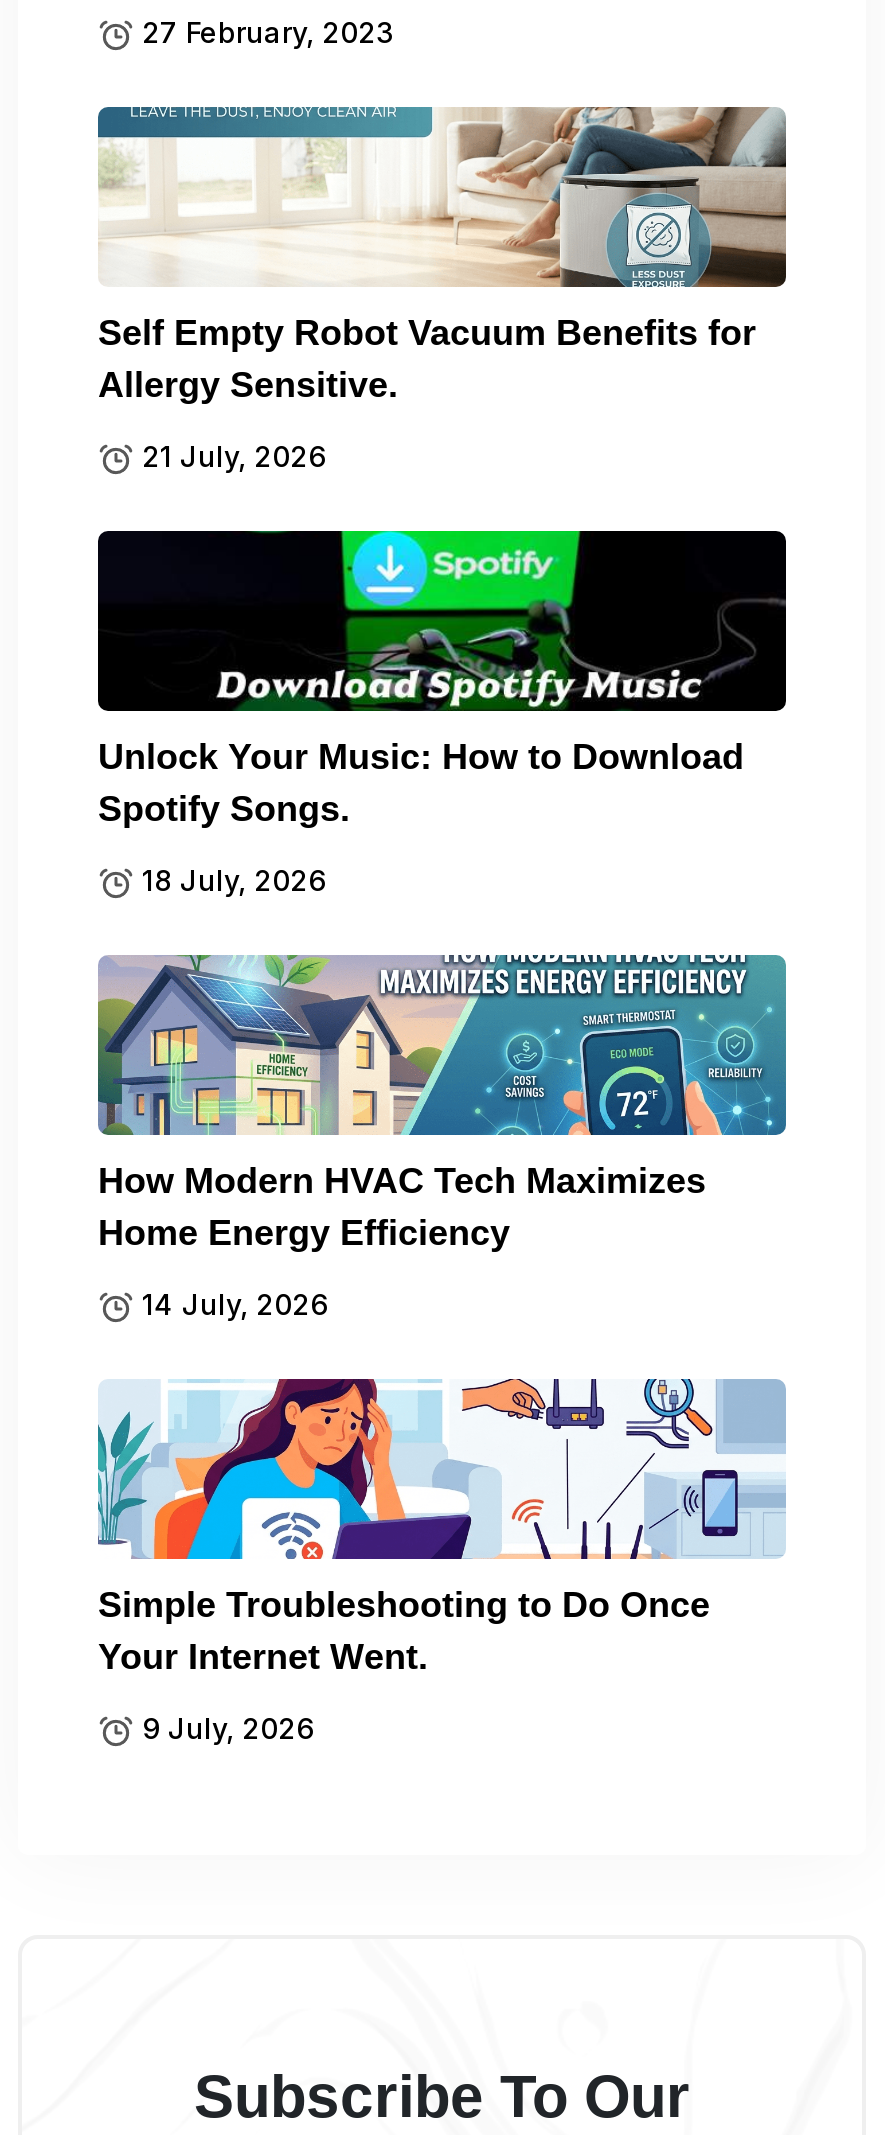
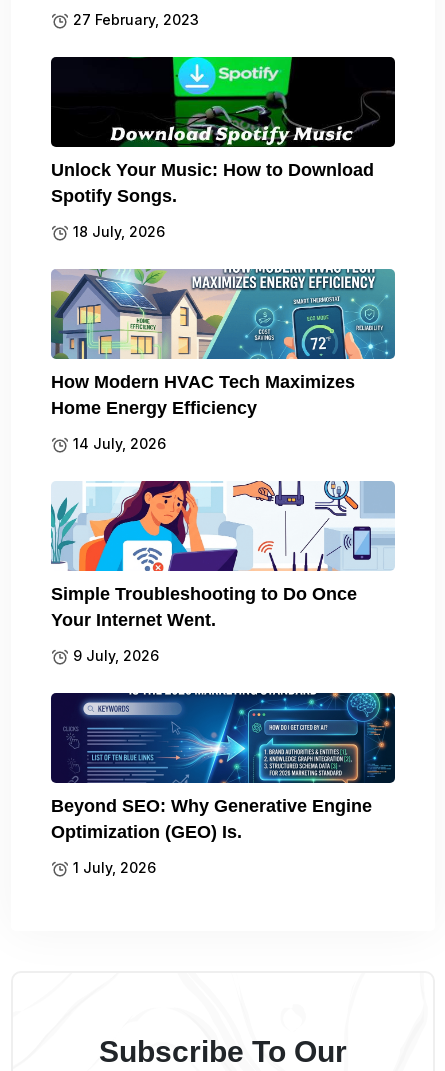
[96,105,788,472] [image] | Self Empty Robot Vacuum Benefits for | Allergy Sensitive. | 21 July, 2026 -> none
moved [98,529,754,1744] -> [51,56,379,664]: [image] | Unlock Your Music: How to Download | Spotify Songs. | ... | Your Internet Went. | 9 July, 2026
none -> [50,692,396,876] [image] | Beyond SEO: Why Generative Engine | Optimization (GEO) Is. | 1 July, 2026

